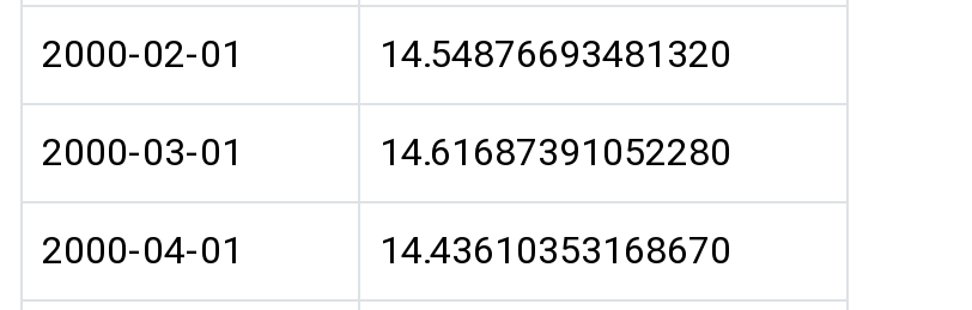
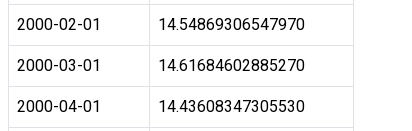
[379,31,731,77] 14.54876693481320 -> [158,15,305,34] 14.54869306547970
[379,129,731,175] 14.61687391052280 -> [158,56,305,75] 14.61684602885270
[379,227,731,273] 14.43610353168670 -> [158,97,305,116] 14.43608347305530

